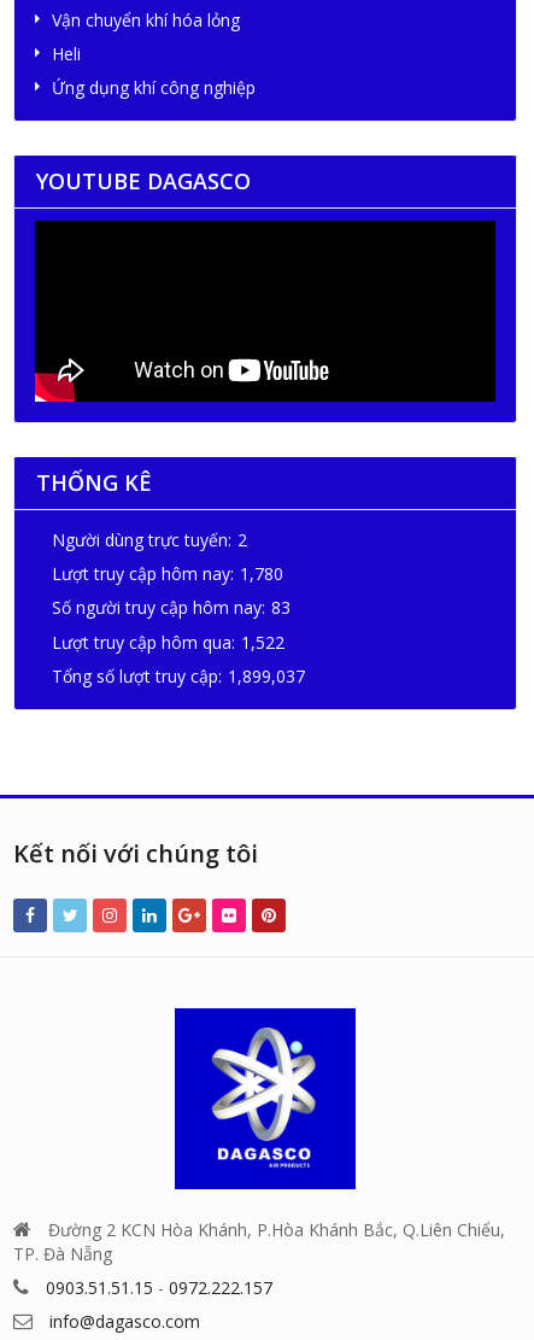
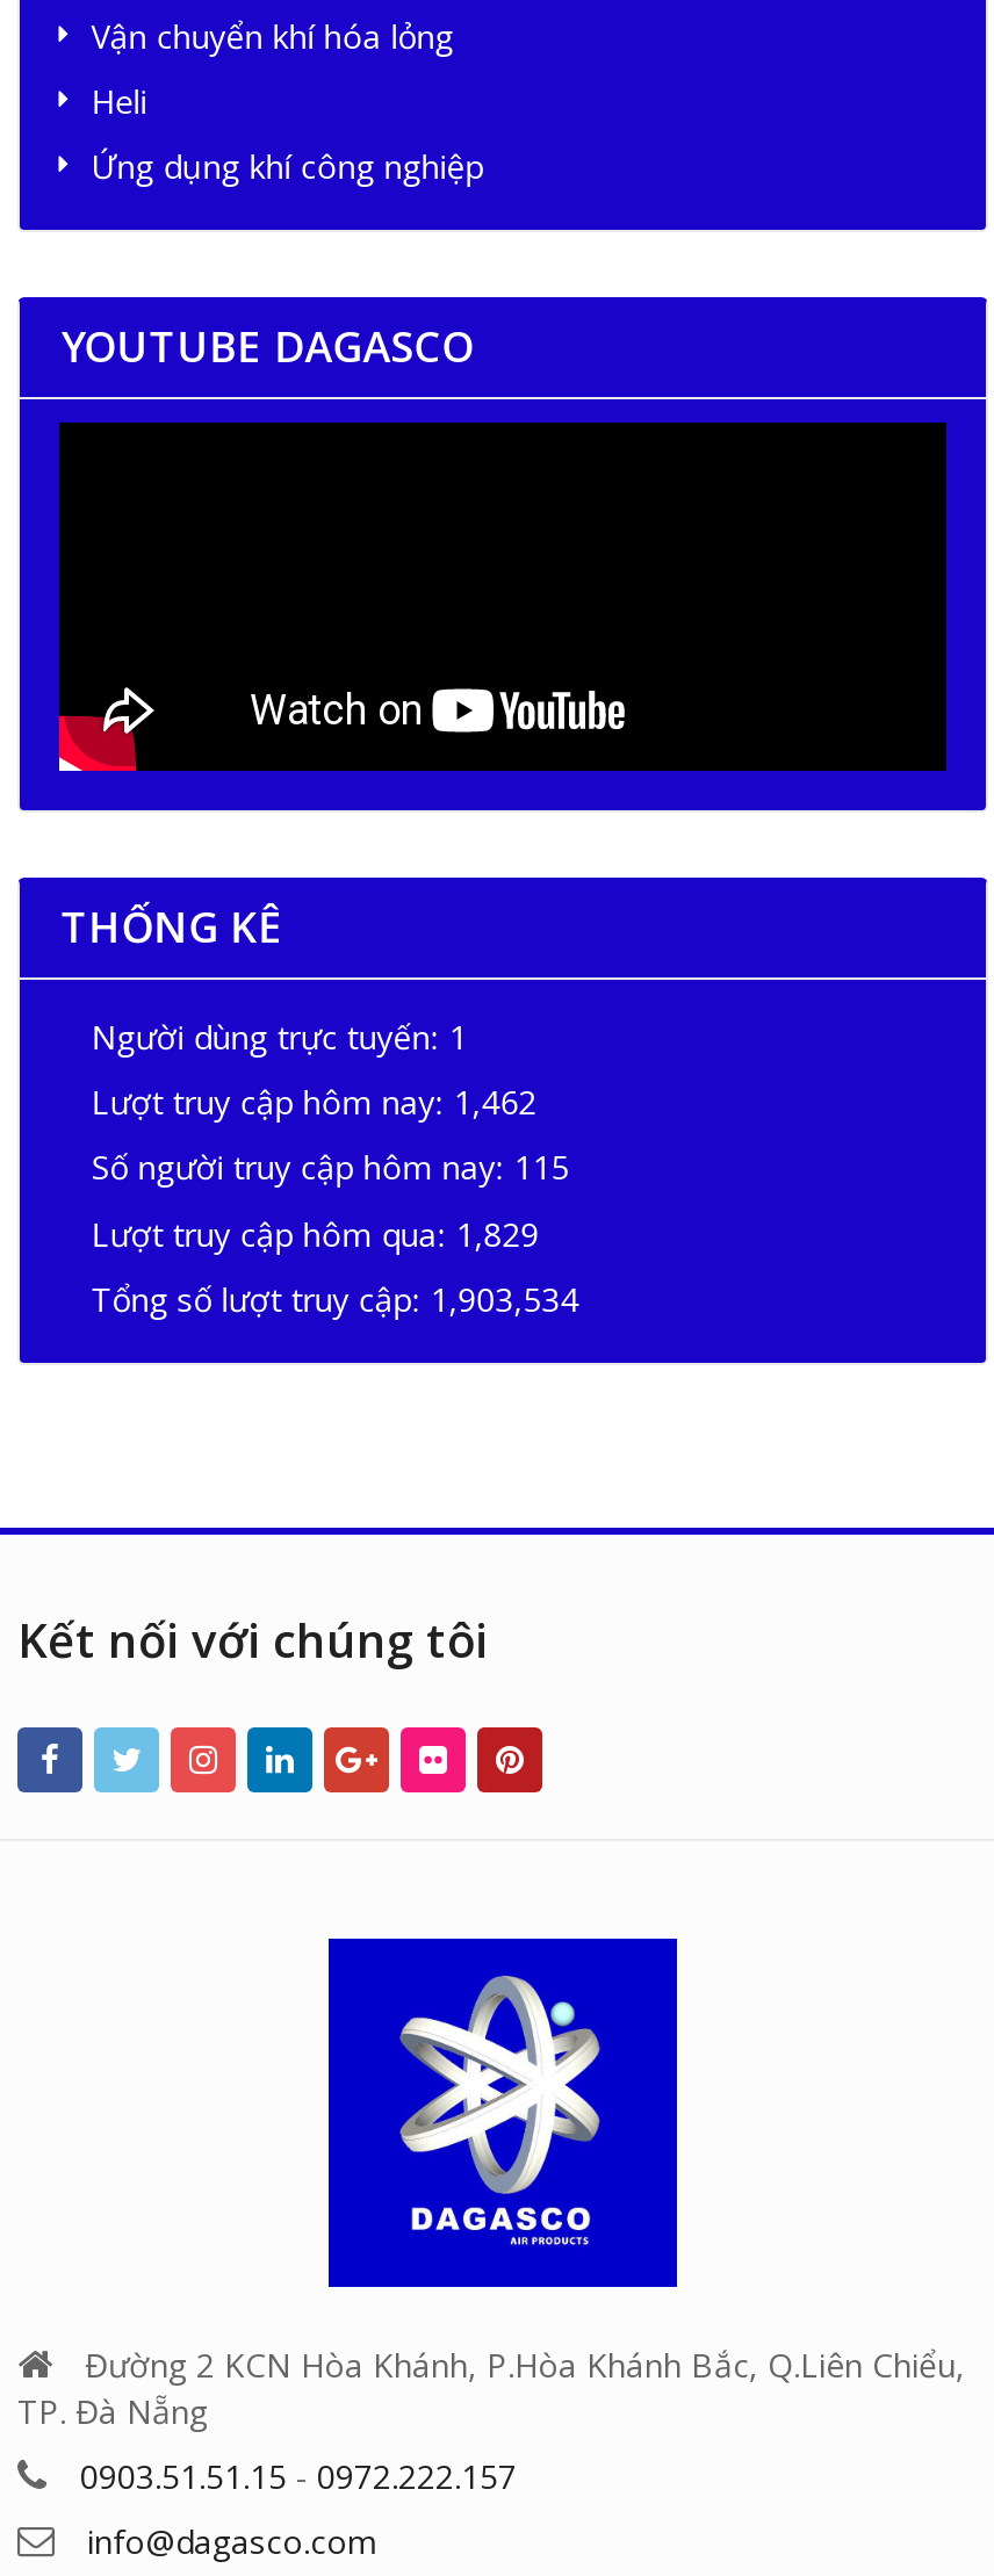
[52,528,247,551] Người dùng trực tuyến: 2 -> [91,1014,468,1058] Người dùng trực tuyến: 1
[52,562,283,585] Lượt truy cập hôm nay: 1,780 -> [91,1080,537,1124] Lượt truy cập hôm nay: 1,462
[52,596,290,619] Số người truy cập hôm nay: 83 -> [91,1146,570,1190] Số người truy cập hôm nay: 115
[52,631,284,653] Lượt truy cập hôm qua: 1,522 -> [91,1211,540,1256] Lượt truy cập hôm qua: 1,829
[52,665,305,688] Tổng số lượt truy cập: 1,899,037 -> [91,1277,579,1321] Tổng số lượt truy cập: 1,903,534

